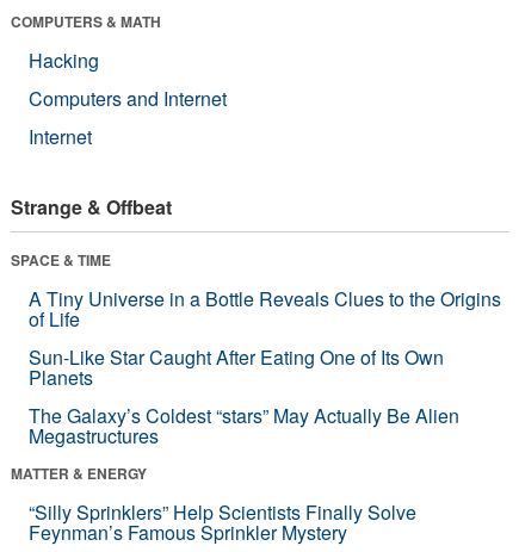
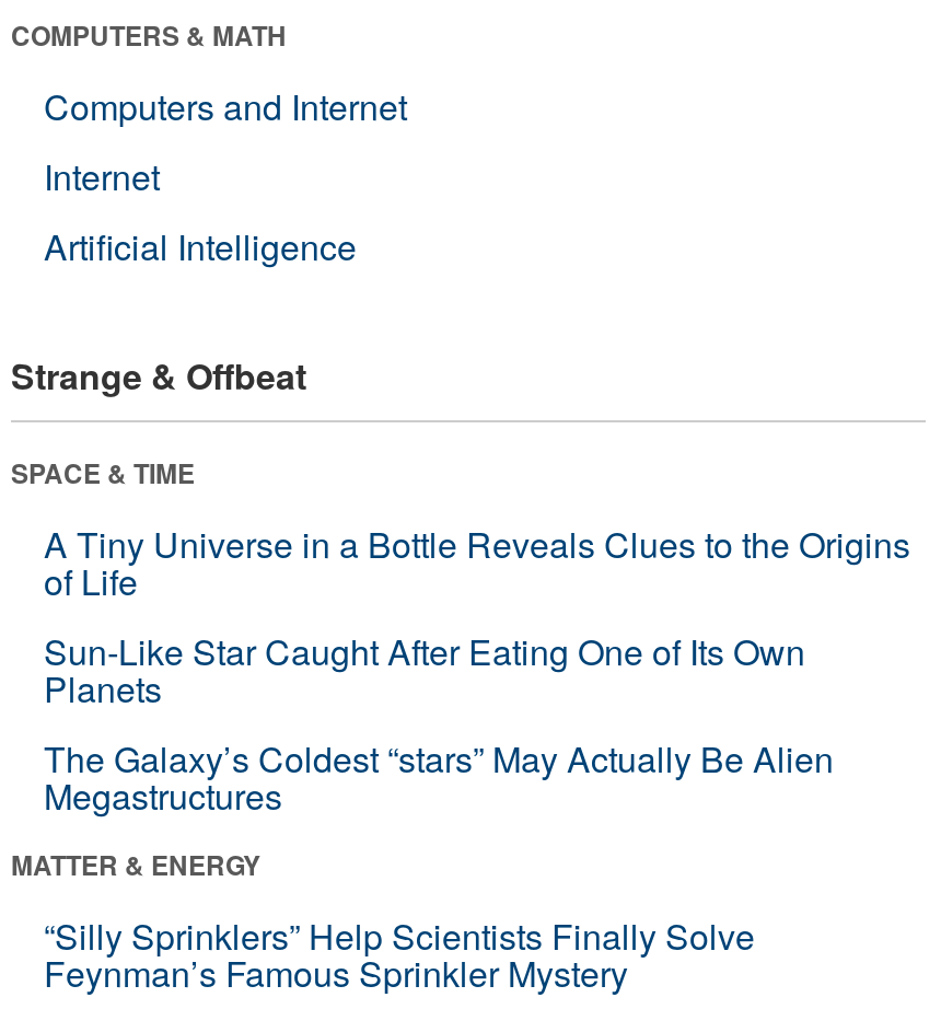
[29,46,99,74] Hacking -> none
moved [29,84,227,150] -> [44,81,407,201]: Computers and Internet | Internet
none -> [44,221,357,271] Artificial Intelligence

